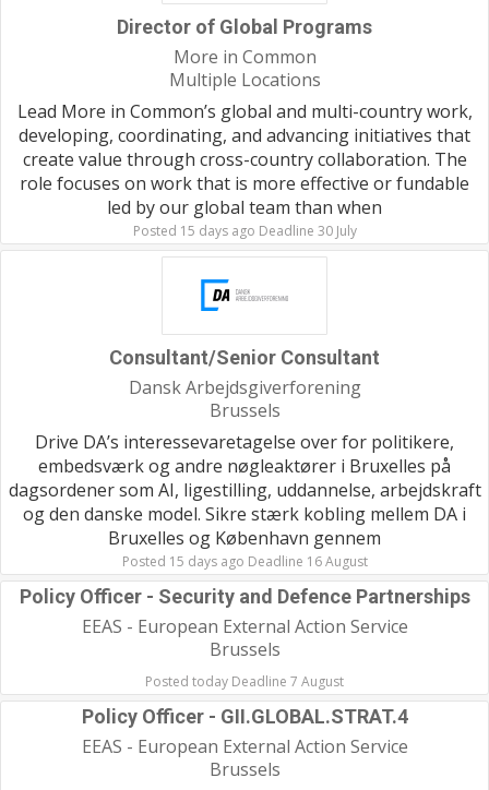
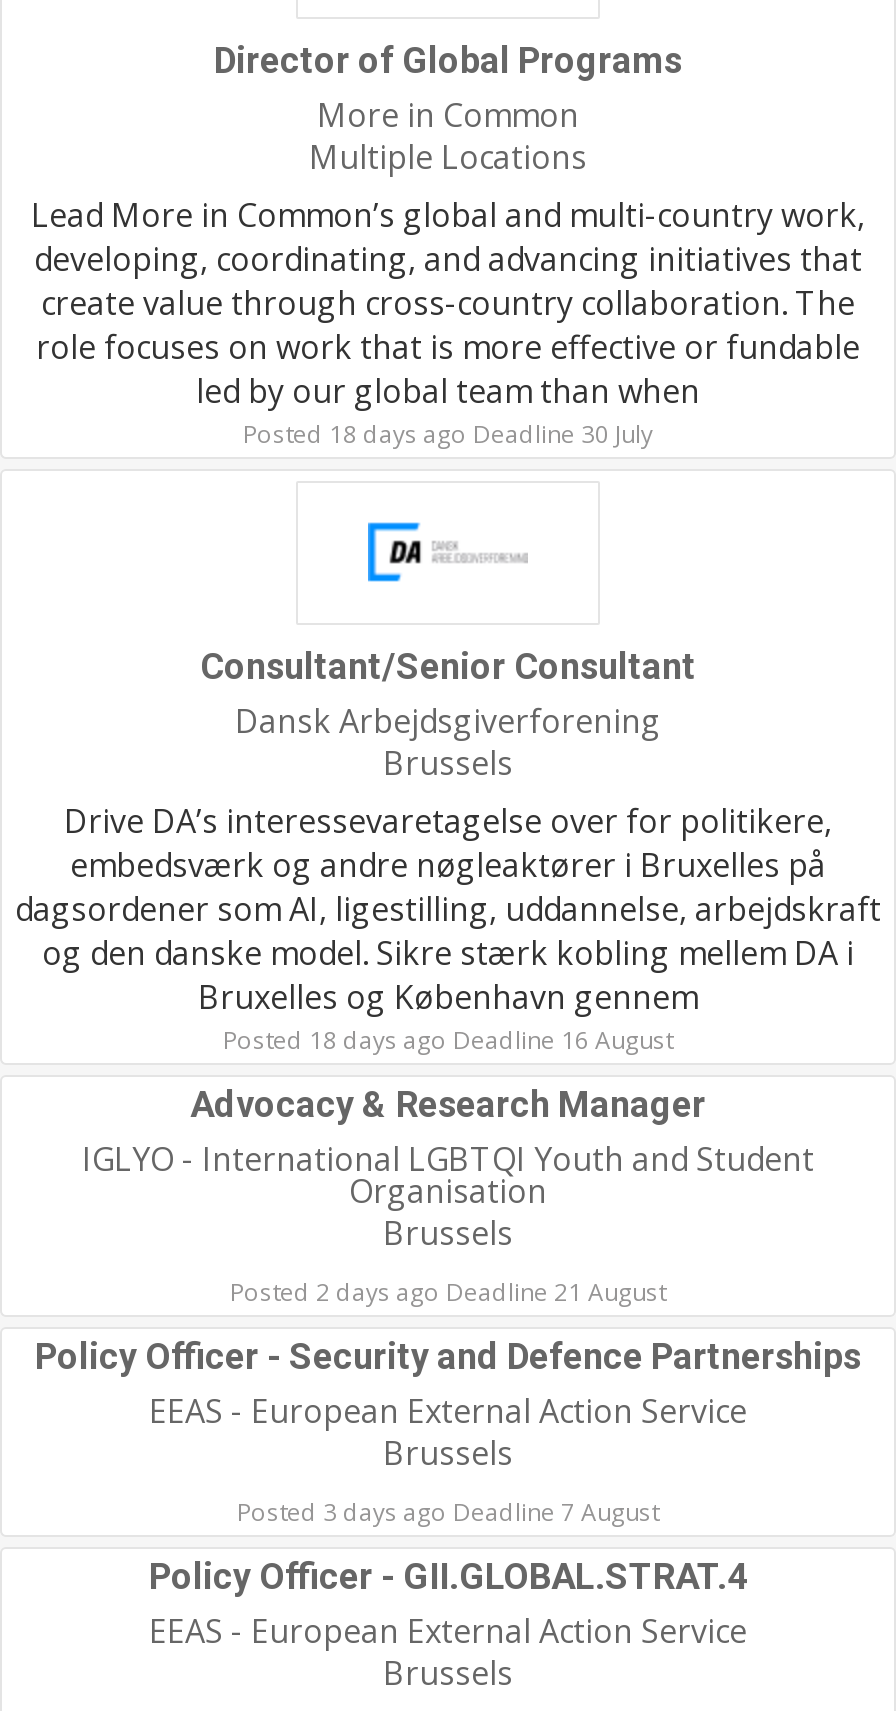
[133,222,356,240] Posted 15 days ago Deadline 30 July -> [243,417,653,451] Posted 18 days ago Deadline 30 July
[122,552,367,571] Posted 15 days ago Deadline 16 August -> [82,1023,814,1309] Posted 18 days ago Deadline 16 August | Advocacy & Research Manager | IGLYO - International LGBTQI Youth and Student | Organisation | Brussels | Posted 2 days ago Deadline 21 August
[145,672,344,691] Posted today Deadline 7 August -> [237,1495,659,1529] Posted 3 days ago Deadline 7 August

